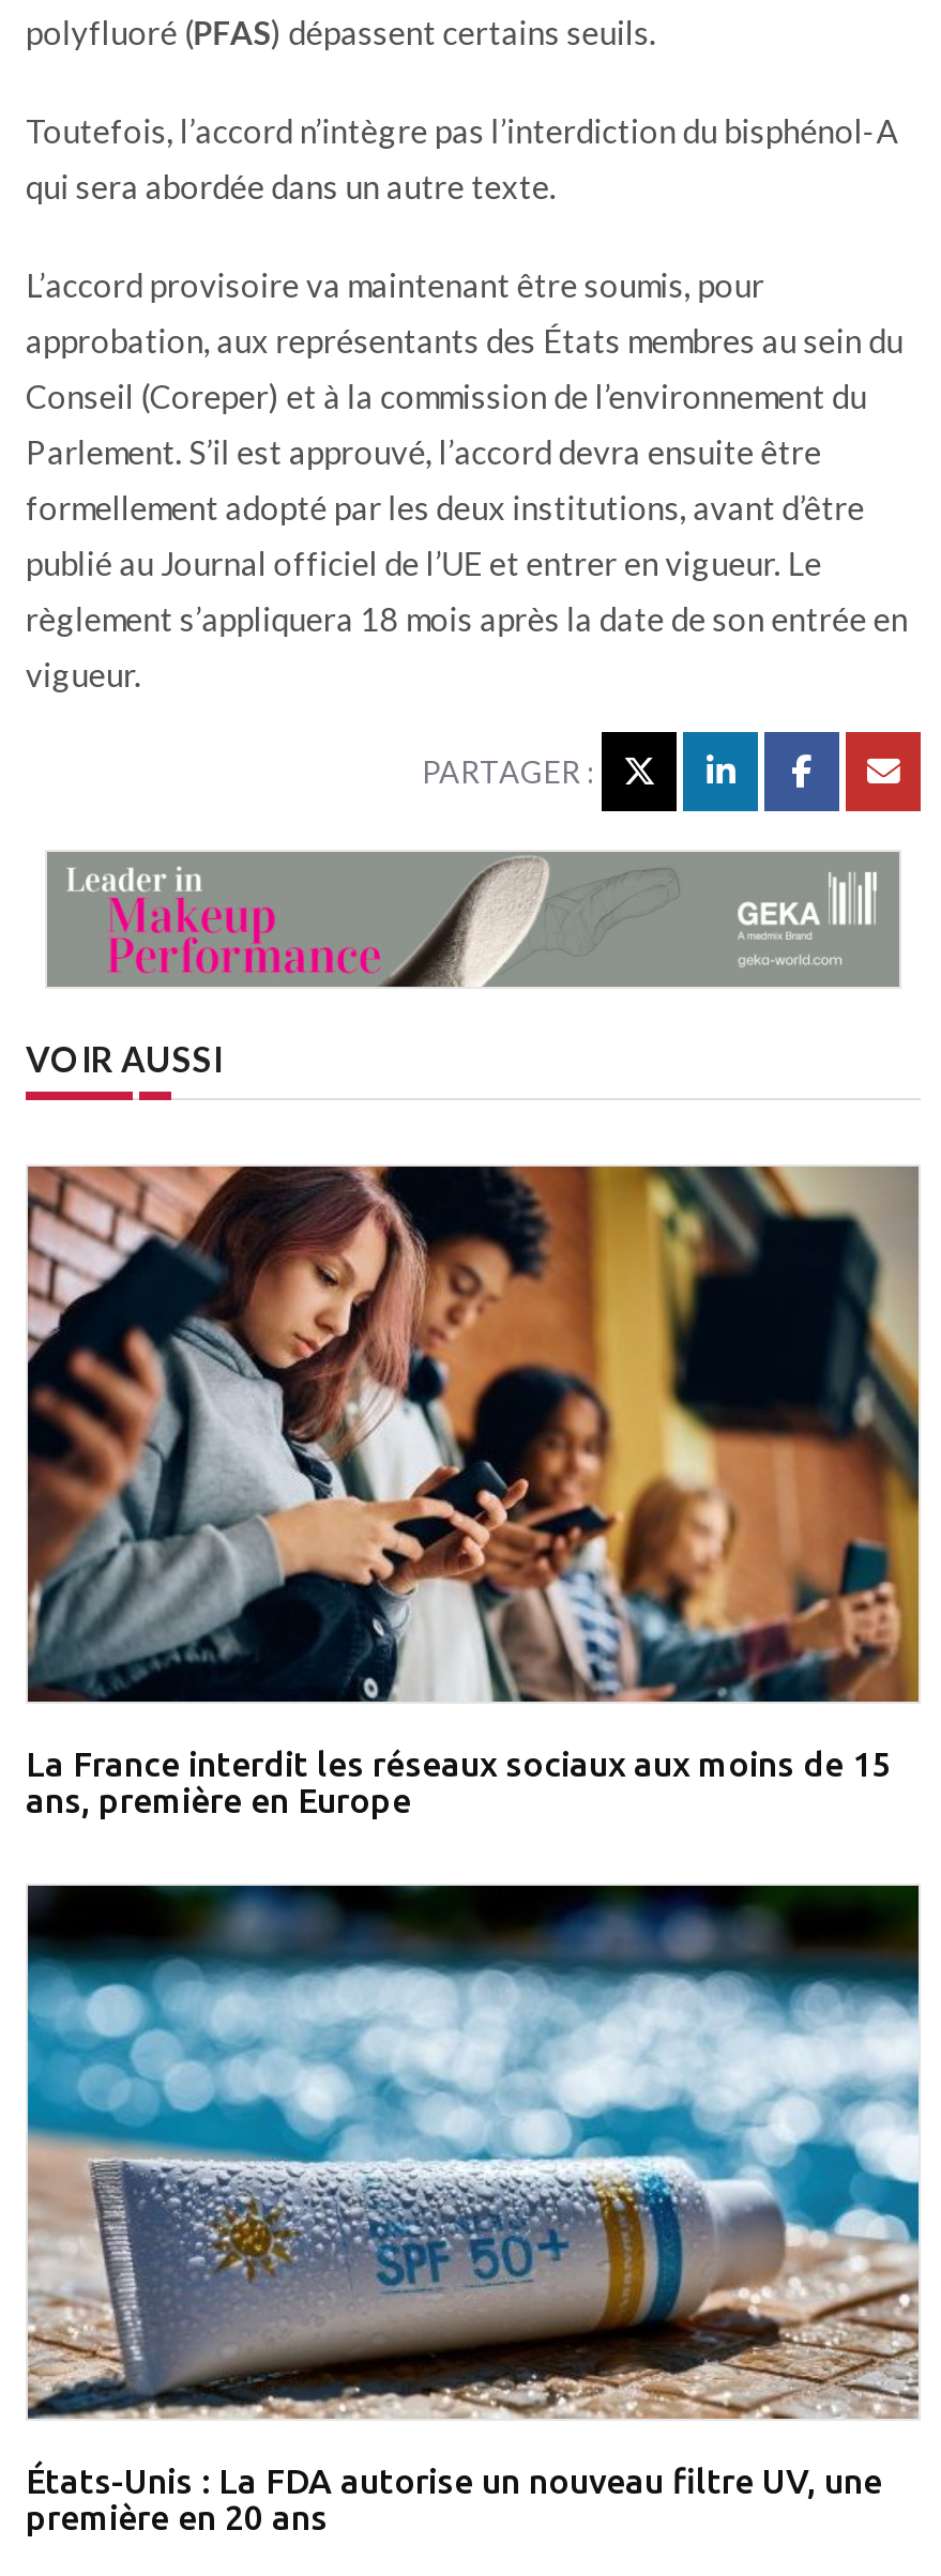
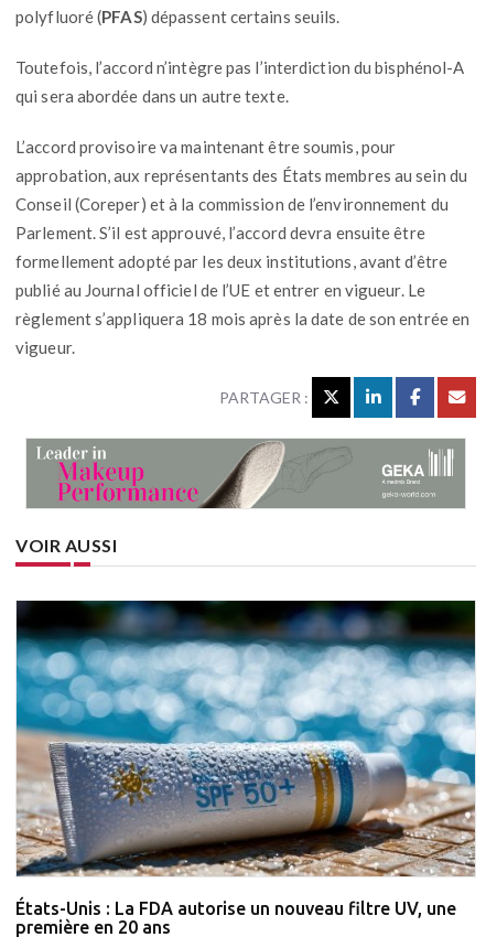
[26,1164,921,1819] [image] | La France interdit les réseaux sociaux aux moins de 15 | ans, première en Europe -> none

